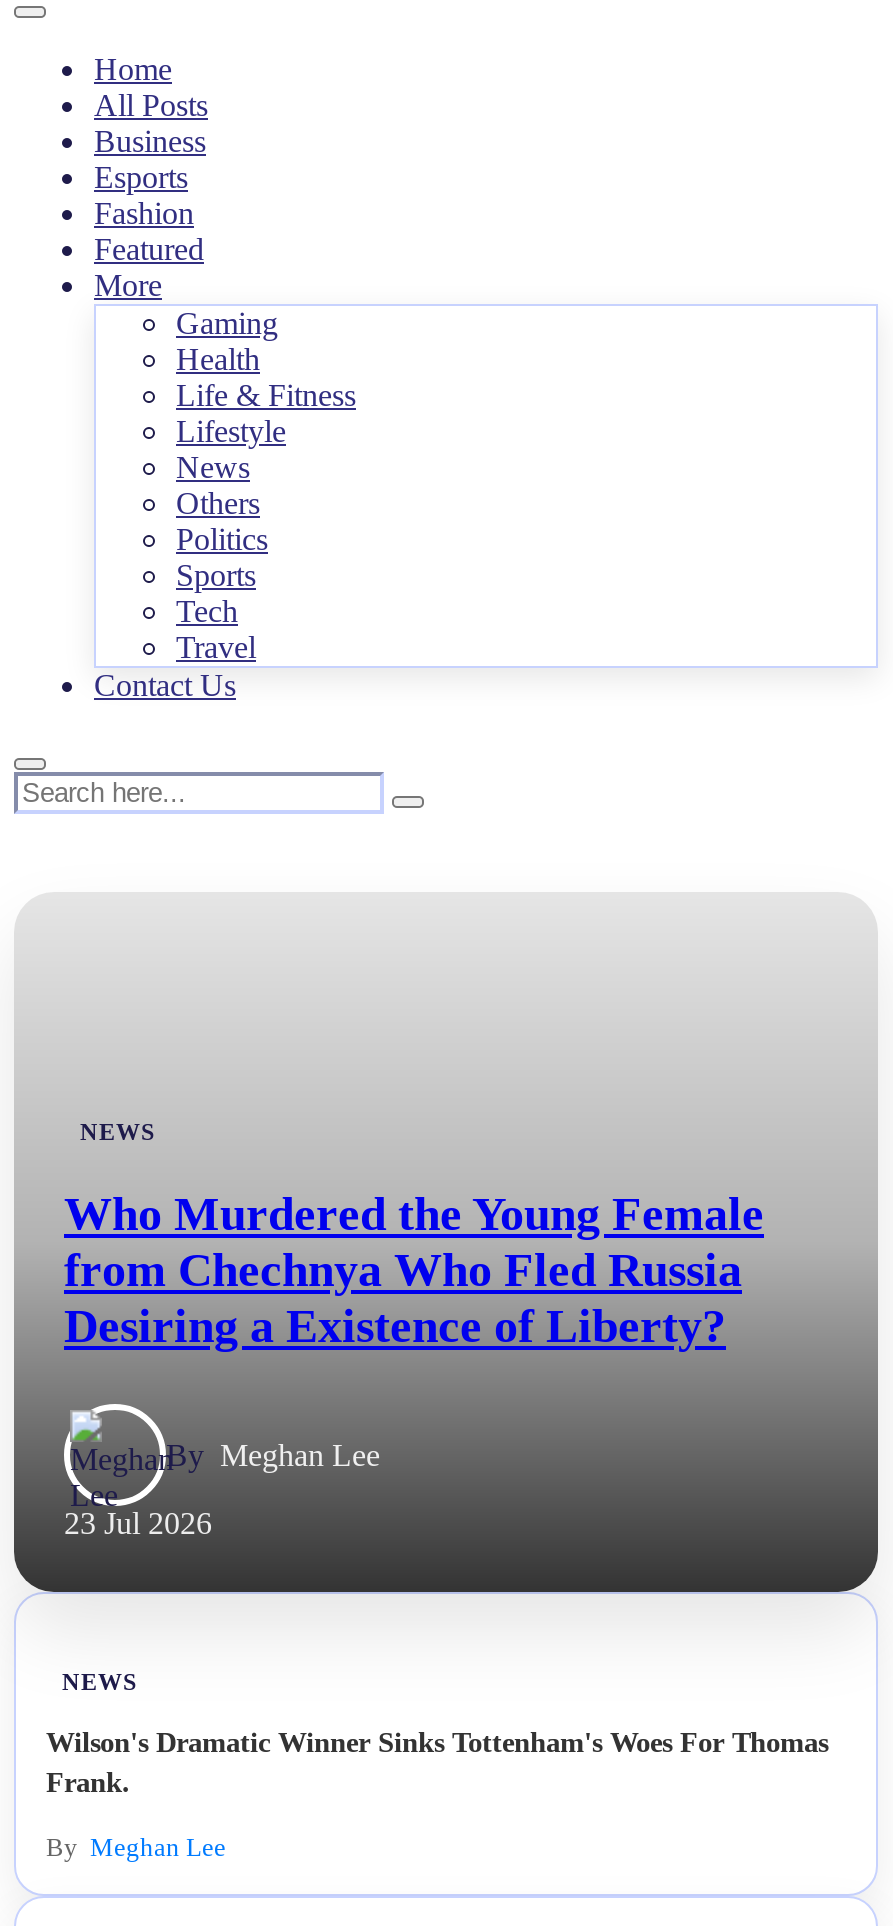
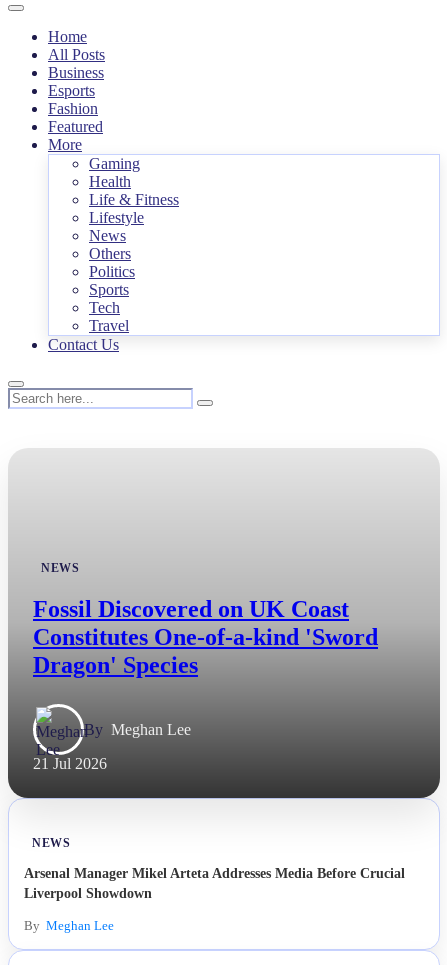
[64,1188,764,1352] Who Murdered the Young Female | from Chechnya Who Fled Russia | Desiring a Existence of Liberty? -> [33,596,378,678] Fossil Discovered on UK Coast | Constitutes One-of-a-kind 'Sword | Dragon' Species
[64,1506,212,1540] 23 Jul 2026 -> [33,755,107,772] 21 Jul 2026
[46,1726,828,1798] Wilson's Dramatic Winner Sinks Tottenham's Woes For Thomas | Frank. -> [24,865,405,901] Arsenal Manager Mikel Arteta Addresses Media Before Crucial | Liverpool Showdown

